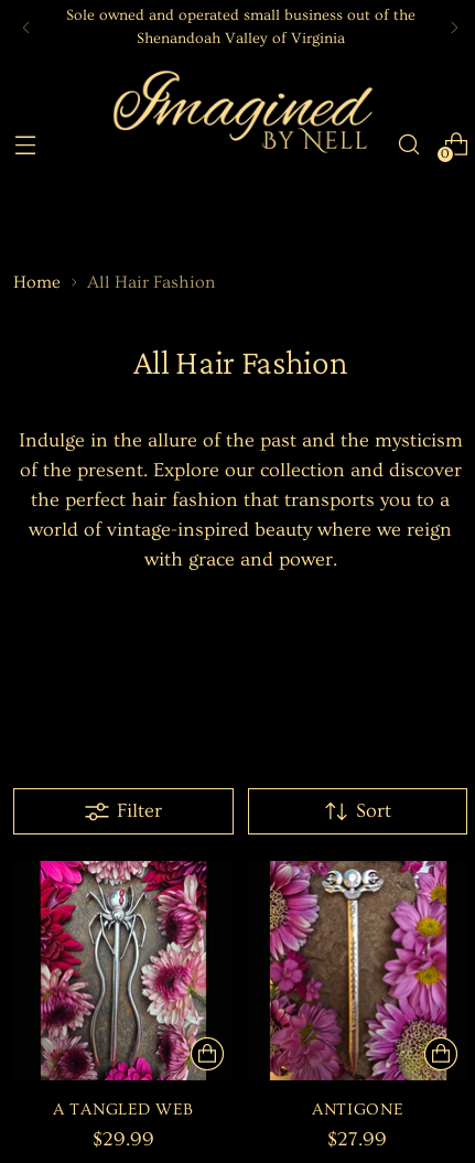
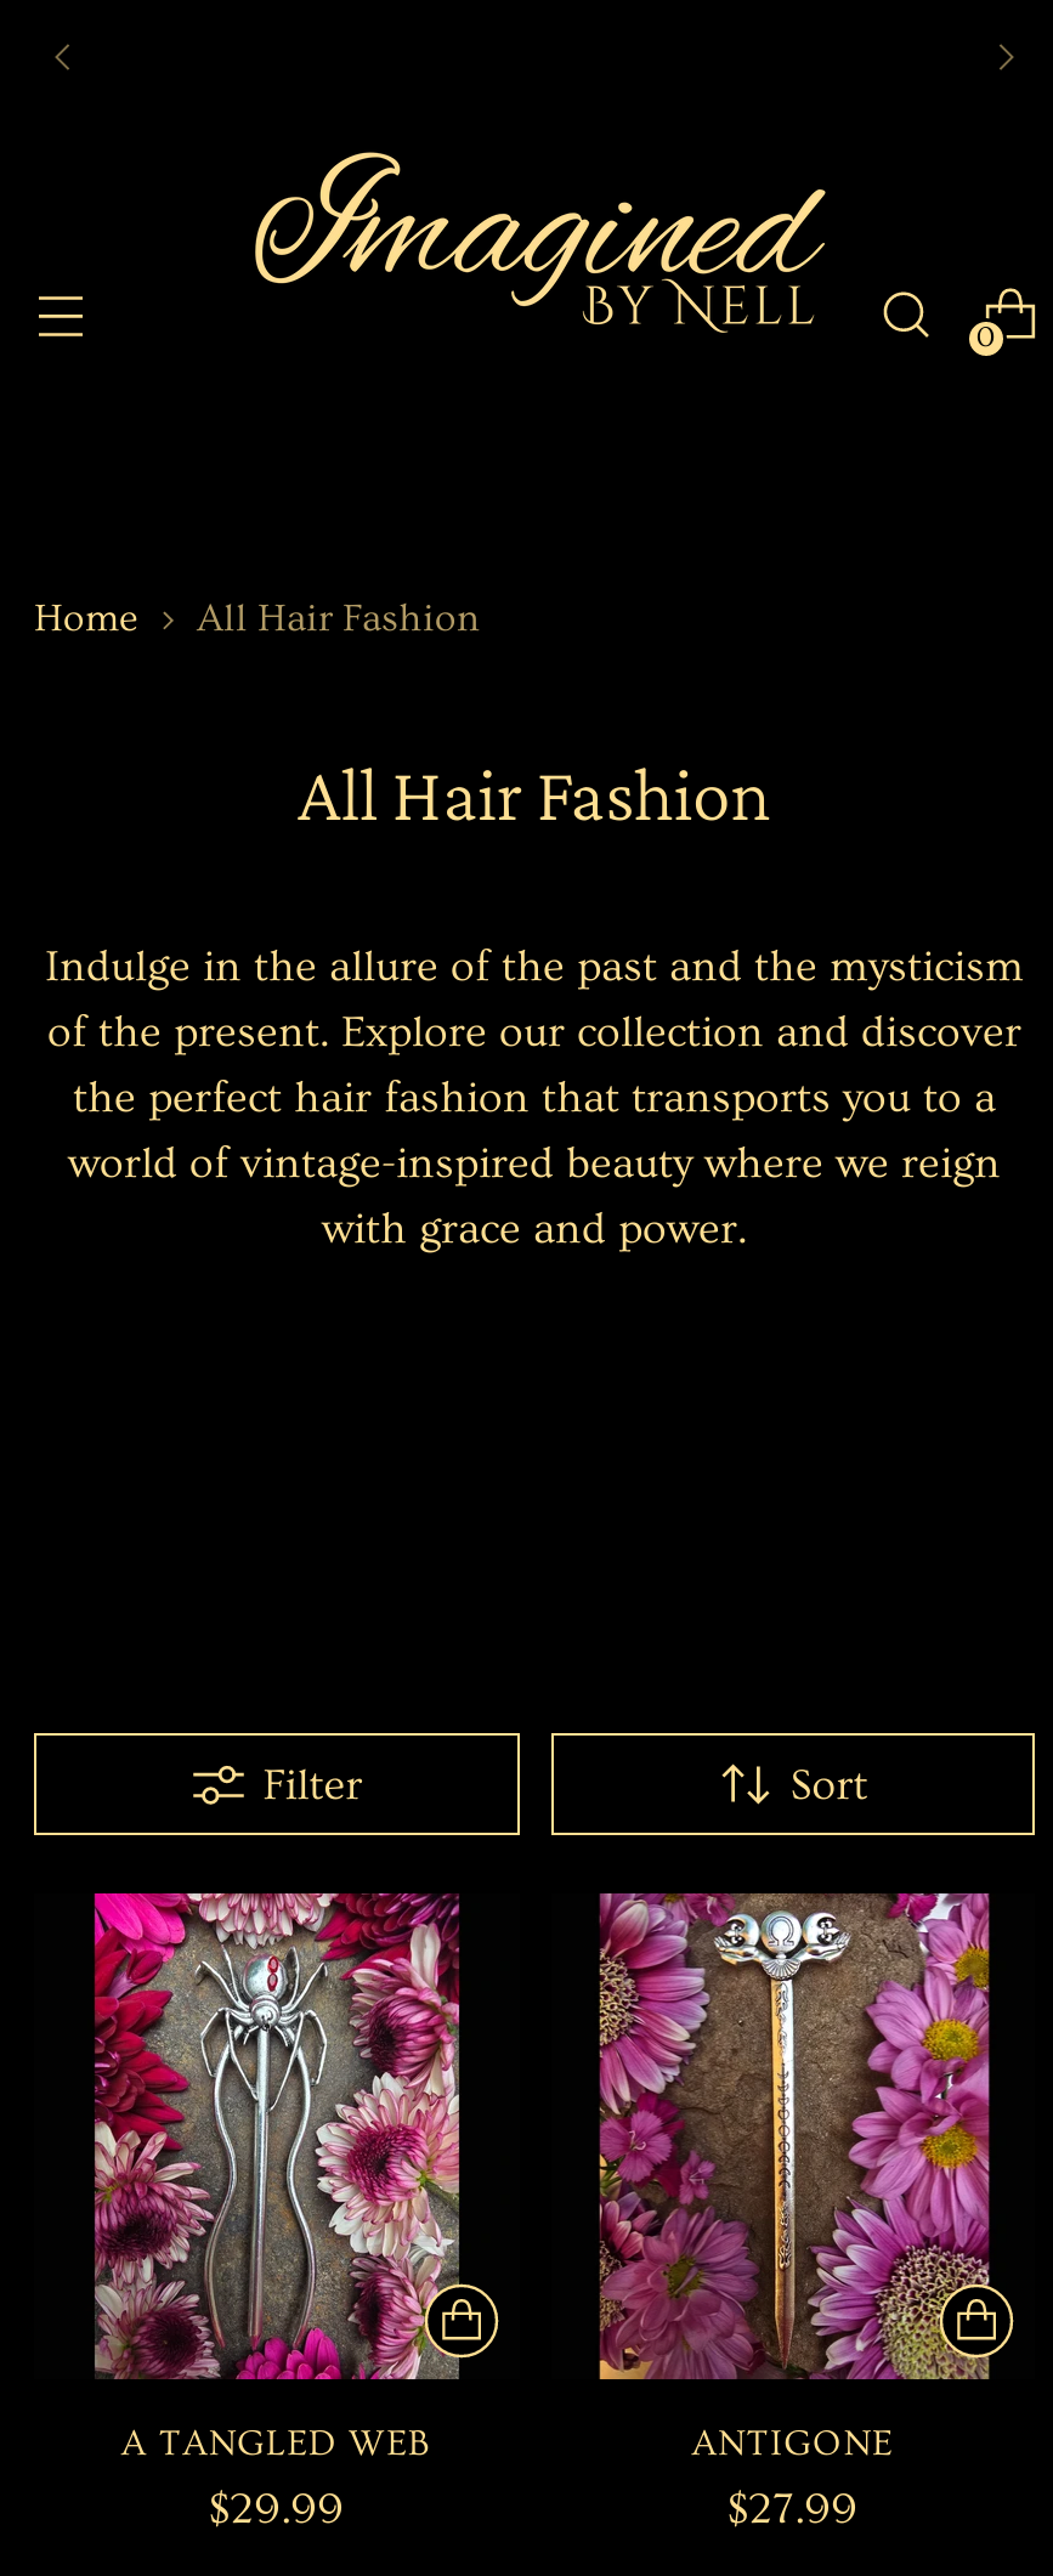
[66,7,415,47] Sole owned and operated small business out of the | Shenandoah Valley of Virginia -> none

